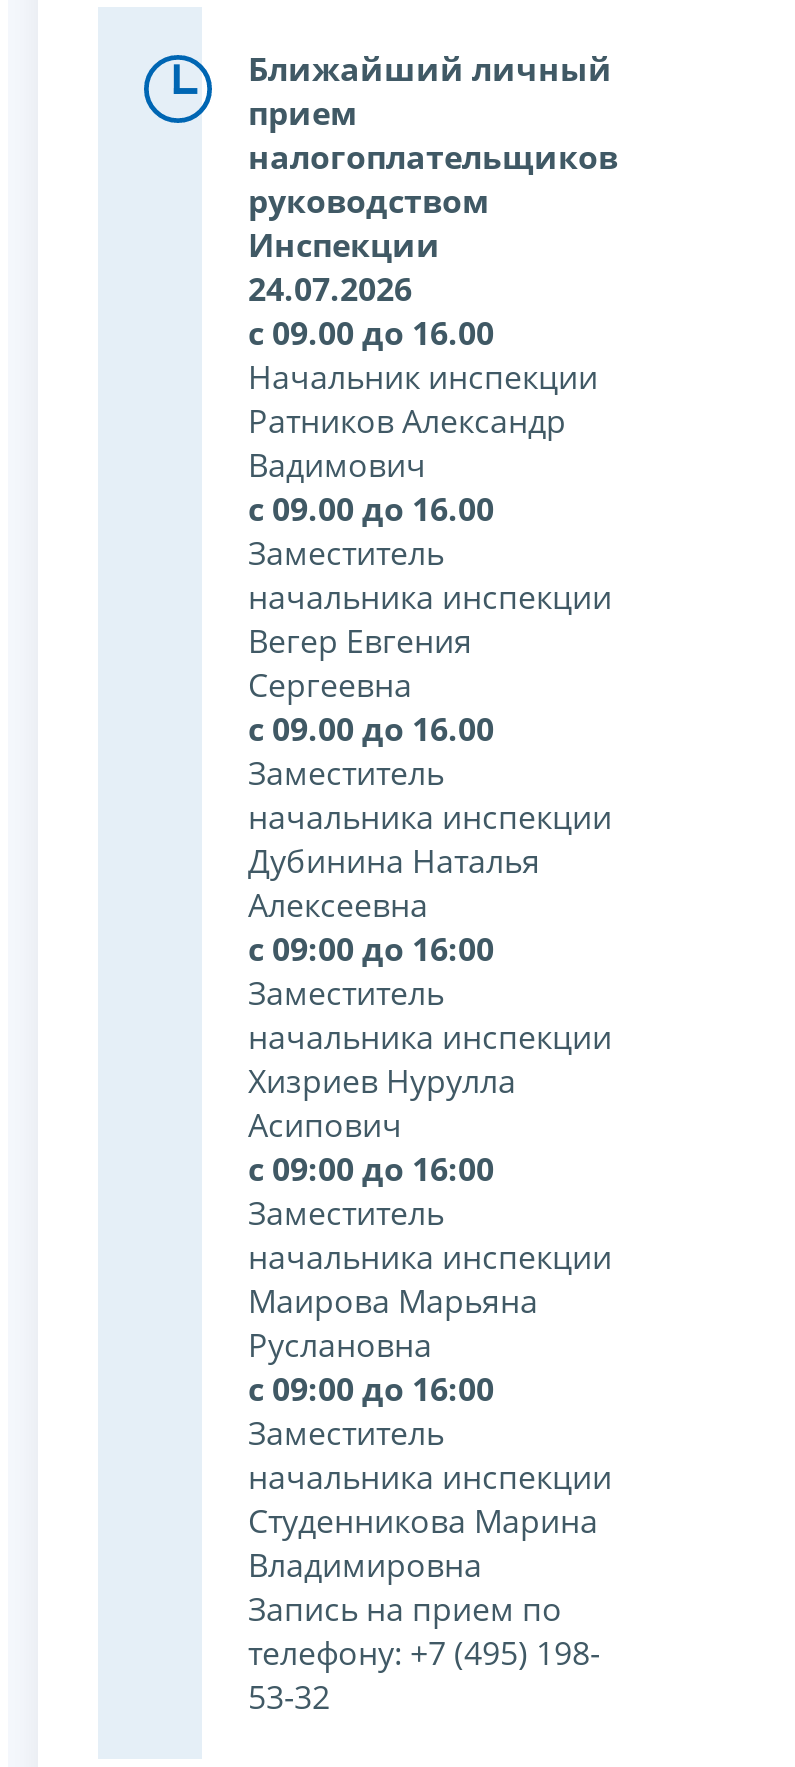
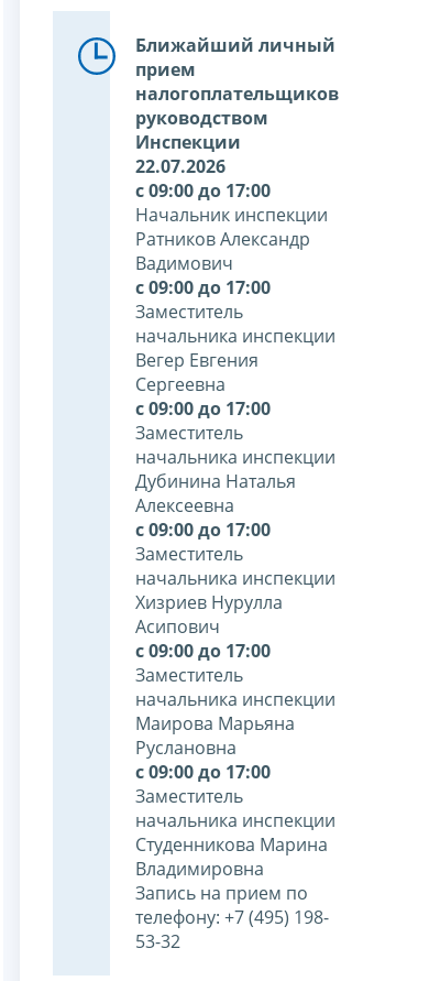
[248,268,412,312] 24.07.2026 -> [135,154,226,179] 22.07.2026
[248,312,494,356] с 09.00 до 16.00 -> [135,179,271,203] с 09:00 до 17:00
[248,488,494,532] с 09.00 до 16.00 -> [135,276,271,300] с 09:00 до 17:00
[248,708,494,752] с 09.00 до 16.00 -> [135,397,271,421] с 09:00 до 17:00
[248,928,494,972] с 09:00 до 16:00 -> [135,518,271,542] с 09:00 до 17:00
[248,1148,494,1192] с 09:00 до 16:00 -> [135,639,271,663] с 09:00 до 17:00
[248,1368,494,1412] с 09:00 до 16:00 -> [135,760,271,784] с 09:00 до 17:00

